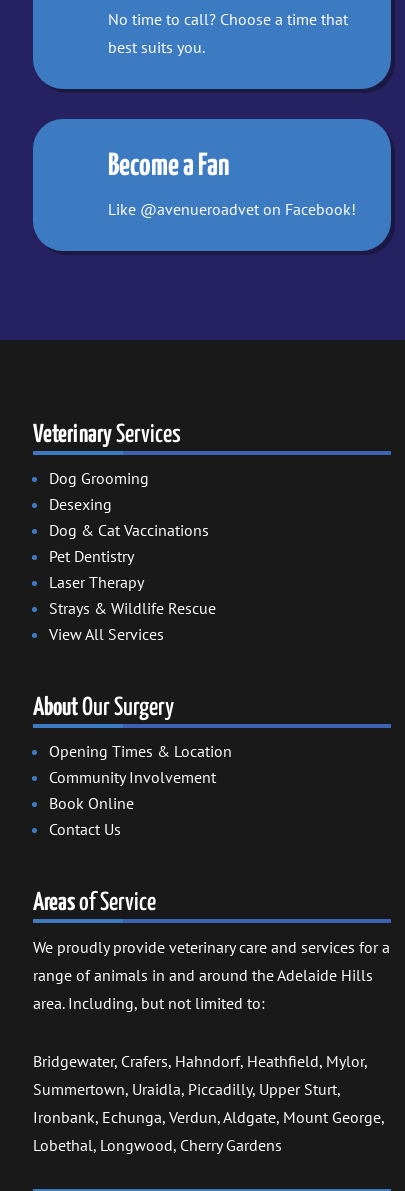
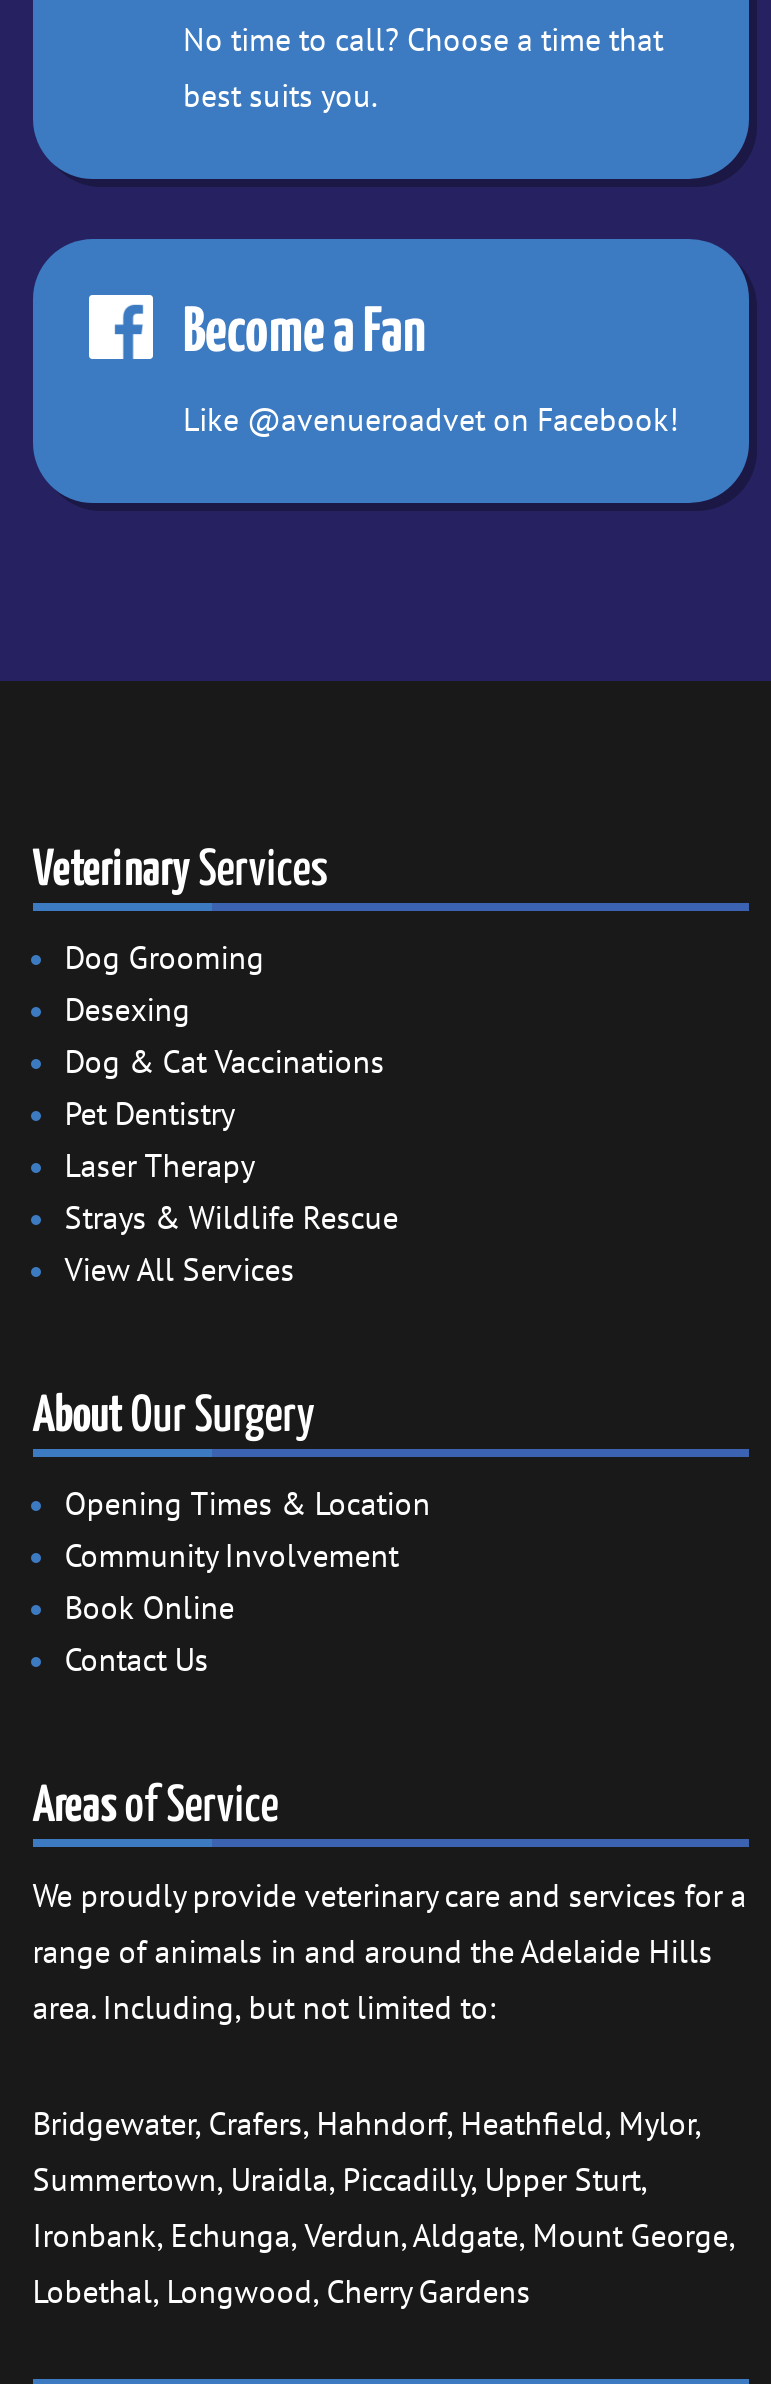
none -> [87,293,155,361] [image]

